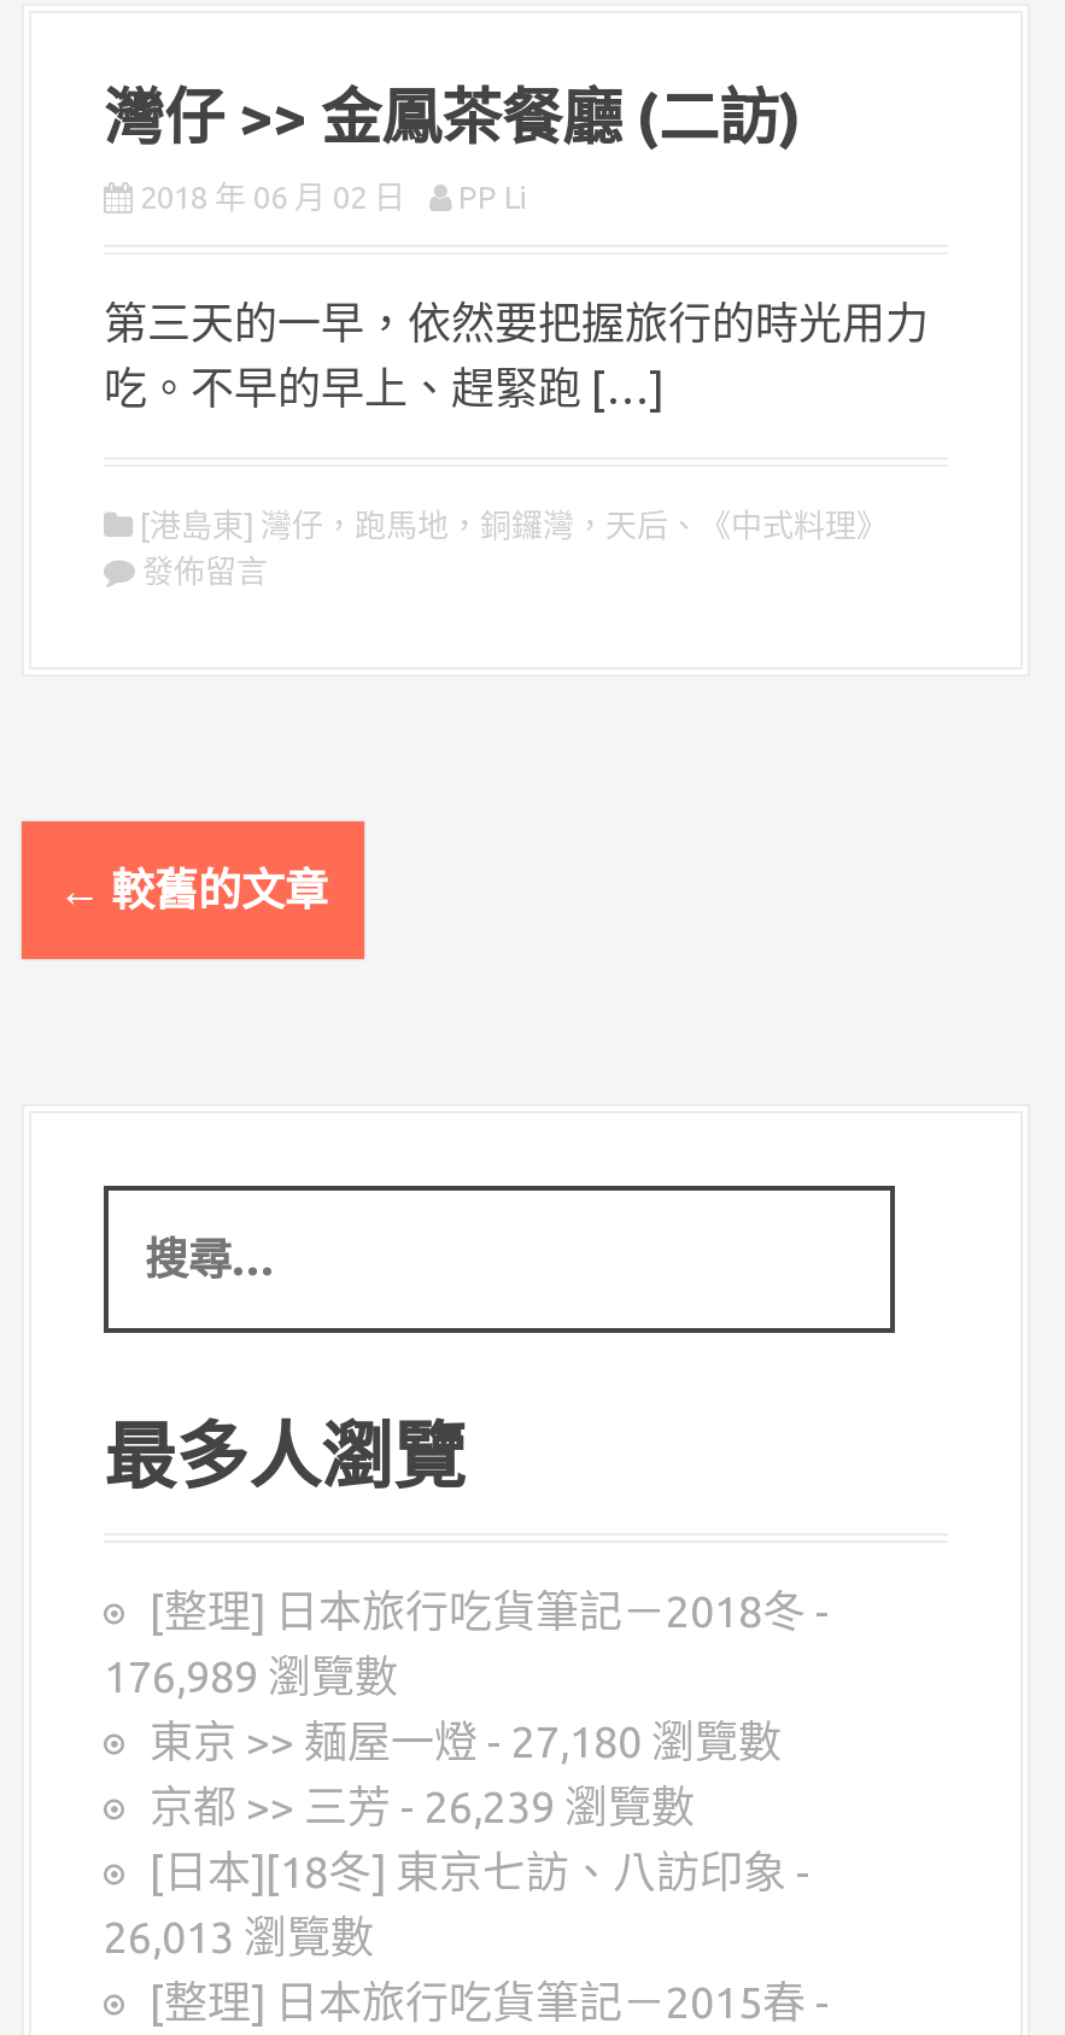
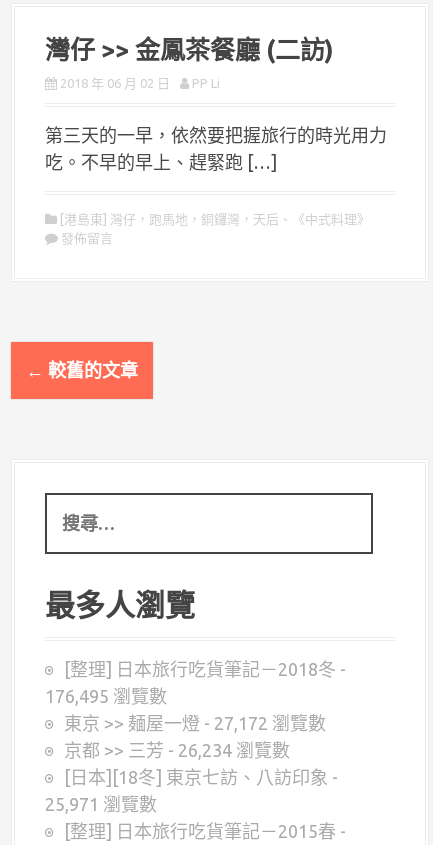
[104,1651,398,1700] 176,989 瀏覽數 -> [45,686,167,706] 176,495 瀏覽數
[150,1717,782,1765] 東京 >> 麺屋一燈- 27,180 瀏覽數 -> [64,713,326,733] 東京 >> 麺屋一燈- 27,172 瀏覽數
[150,1782,695,1830] 京都 >> 三芳- 26,239 瀏覽數 -> [64,740,290,760] 京都 >> 三芳- 26,234 瀏覽數
[104,1912,374,1960] 26,013 瀏覽數 -> [45,794,157,814] 25,971 瀏覽數

